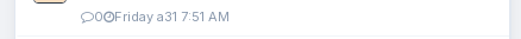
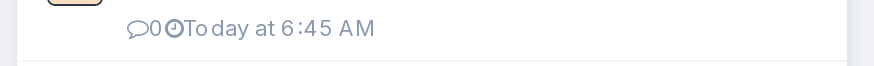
[94,8,230,25] 0 Friday a31 7:51 AM -> [149,14,375,42] 0 Today at 6:45 AM

